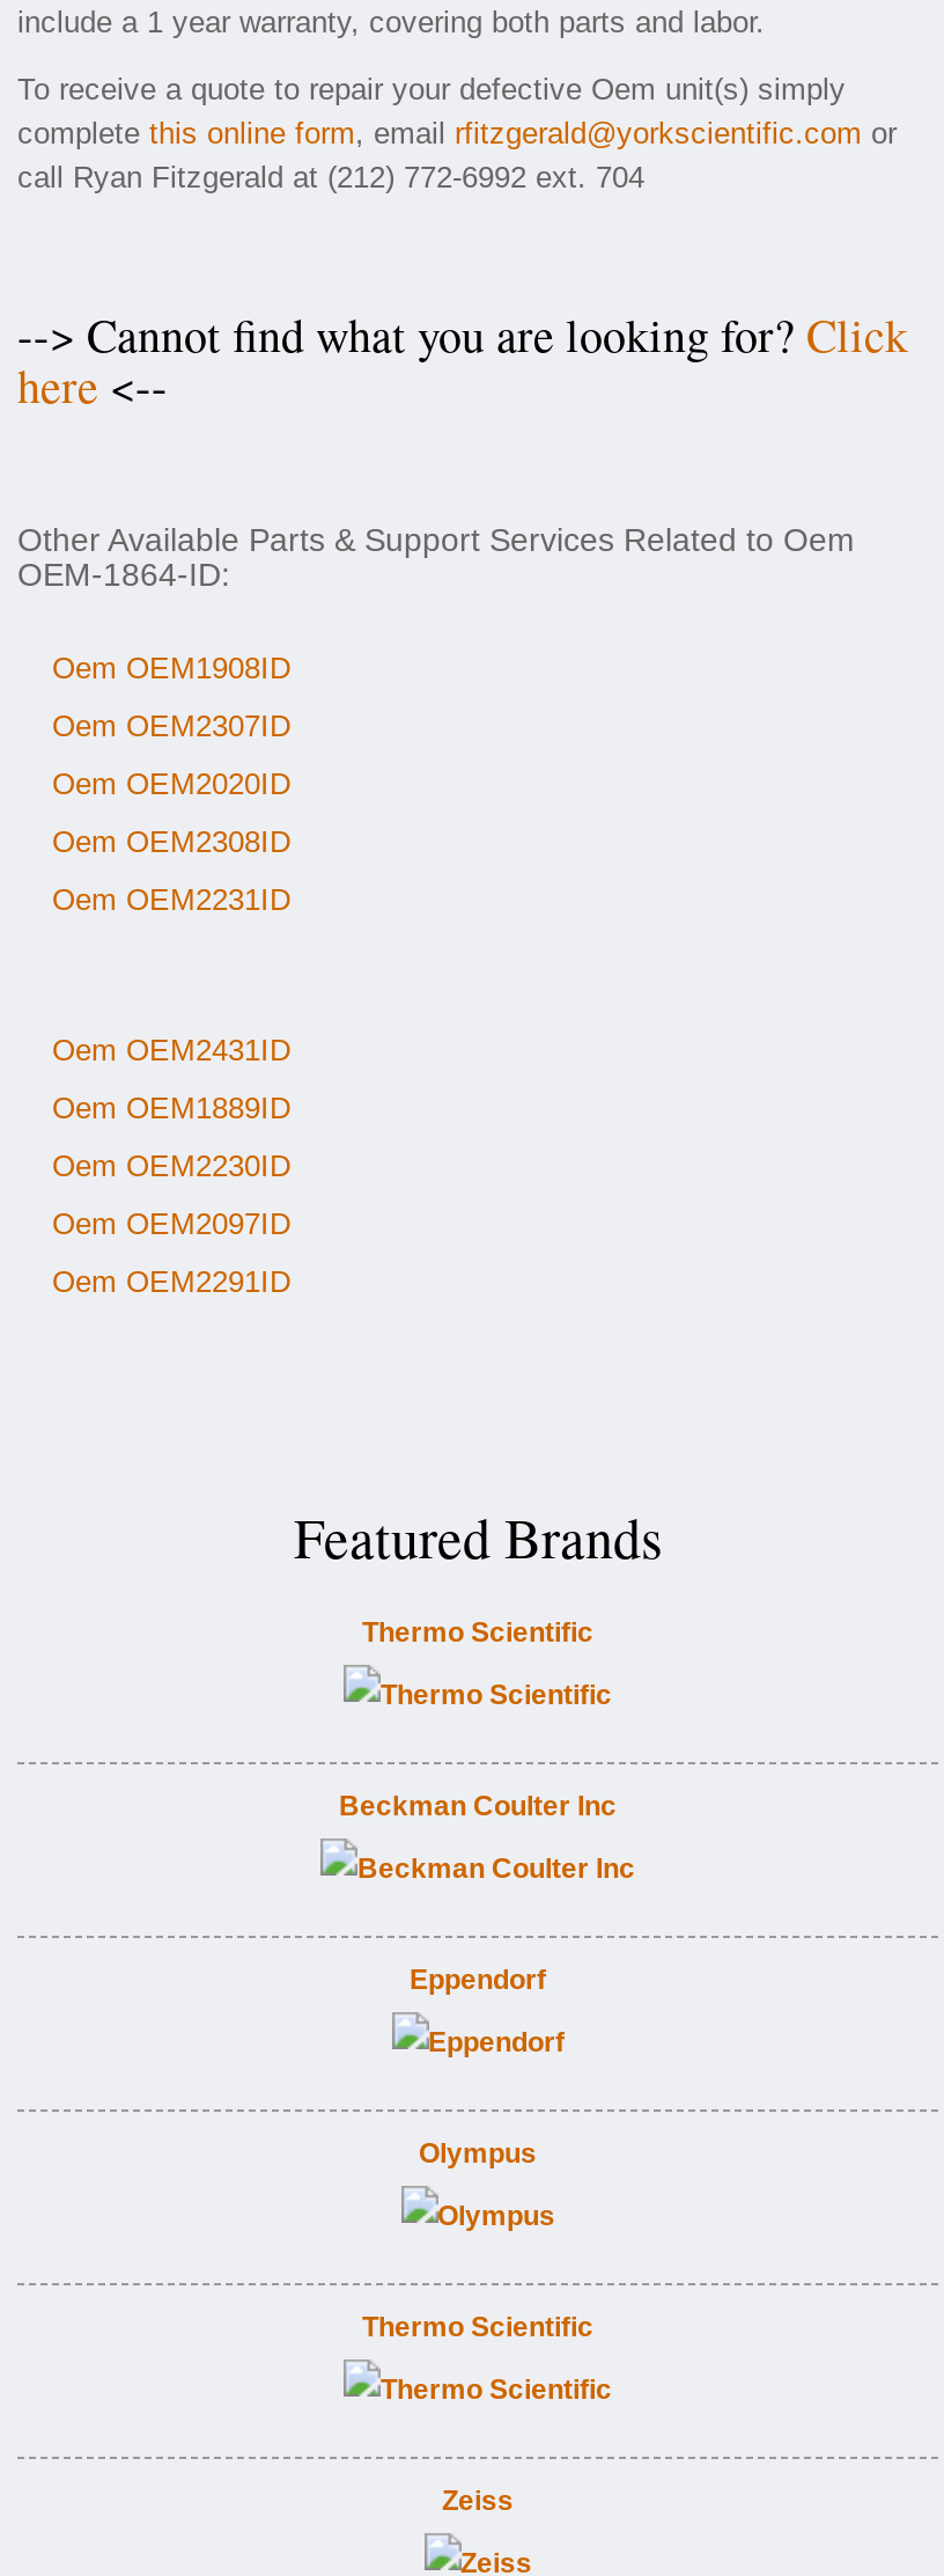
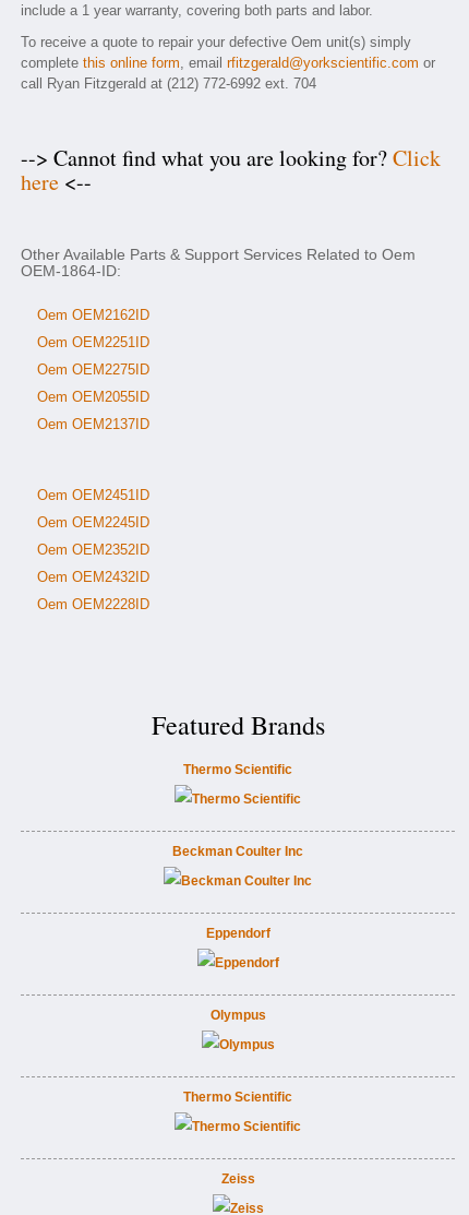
[52,651,290,685] Oem OEM1908ID -> [37,307,149,323] Oem OEM2162ID
[52,709,290,743] Oem OEM2307ID -> [37,334,149,350] Oem OEM2251ID
[52,766,290,801] Oem OEM2020ID -> [37,361,149,378] Oem OEM2275ID
[52,824,290,859] Oem OEM2308ID -> [37,389,149,405] Oem OEM2055ID
[52,882,290,917] Oem OEM2231ID -> [37,416,149,432] Oem OEM2137ID
[52,1033,290,1067] Oem OEM2431ID -> [37,487,149,503] Oem OEM2451ID
[52,1091,290,1125] Oem OEM1889ID -> [37,514,149,531] Oem OEM2245ID
[52,1148,290,1183] Oem OEM2230ID -> [37,541,149,558] Oem OEM2352ID
[52,1206,290,1241] Oem OEM2097ID -> [37,569,149,585] Oem OEM2432ID
[52,1264,290,1299] Oem OEM2291ID -> [37,596,149,612] Oem OEM2228ID

